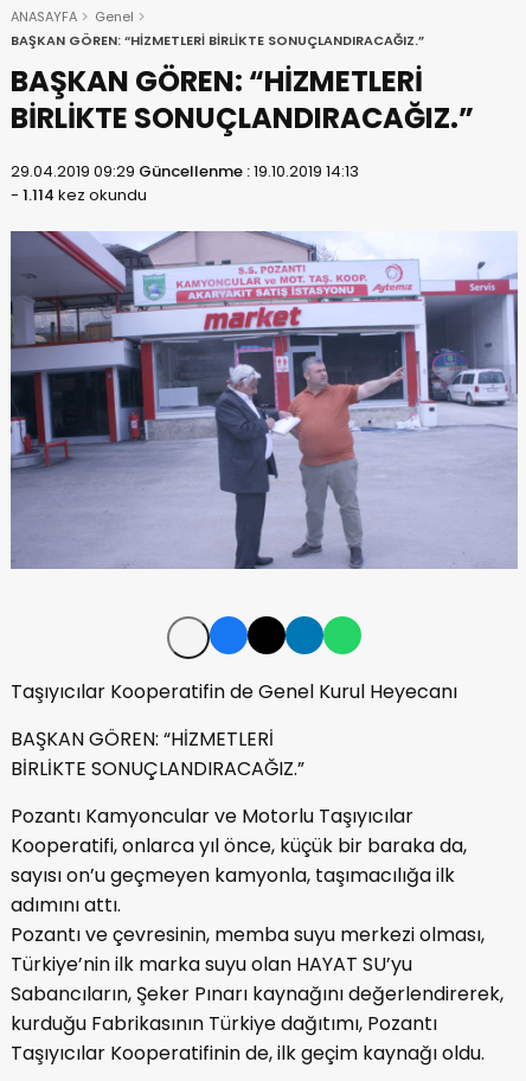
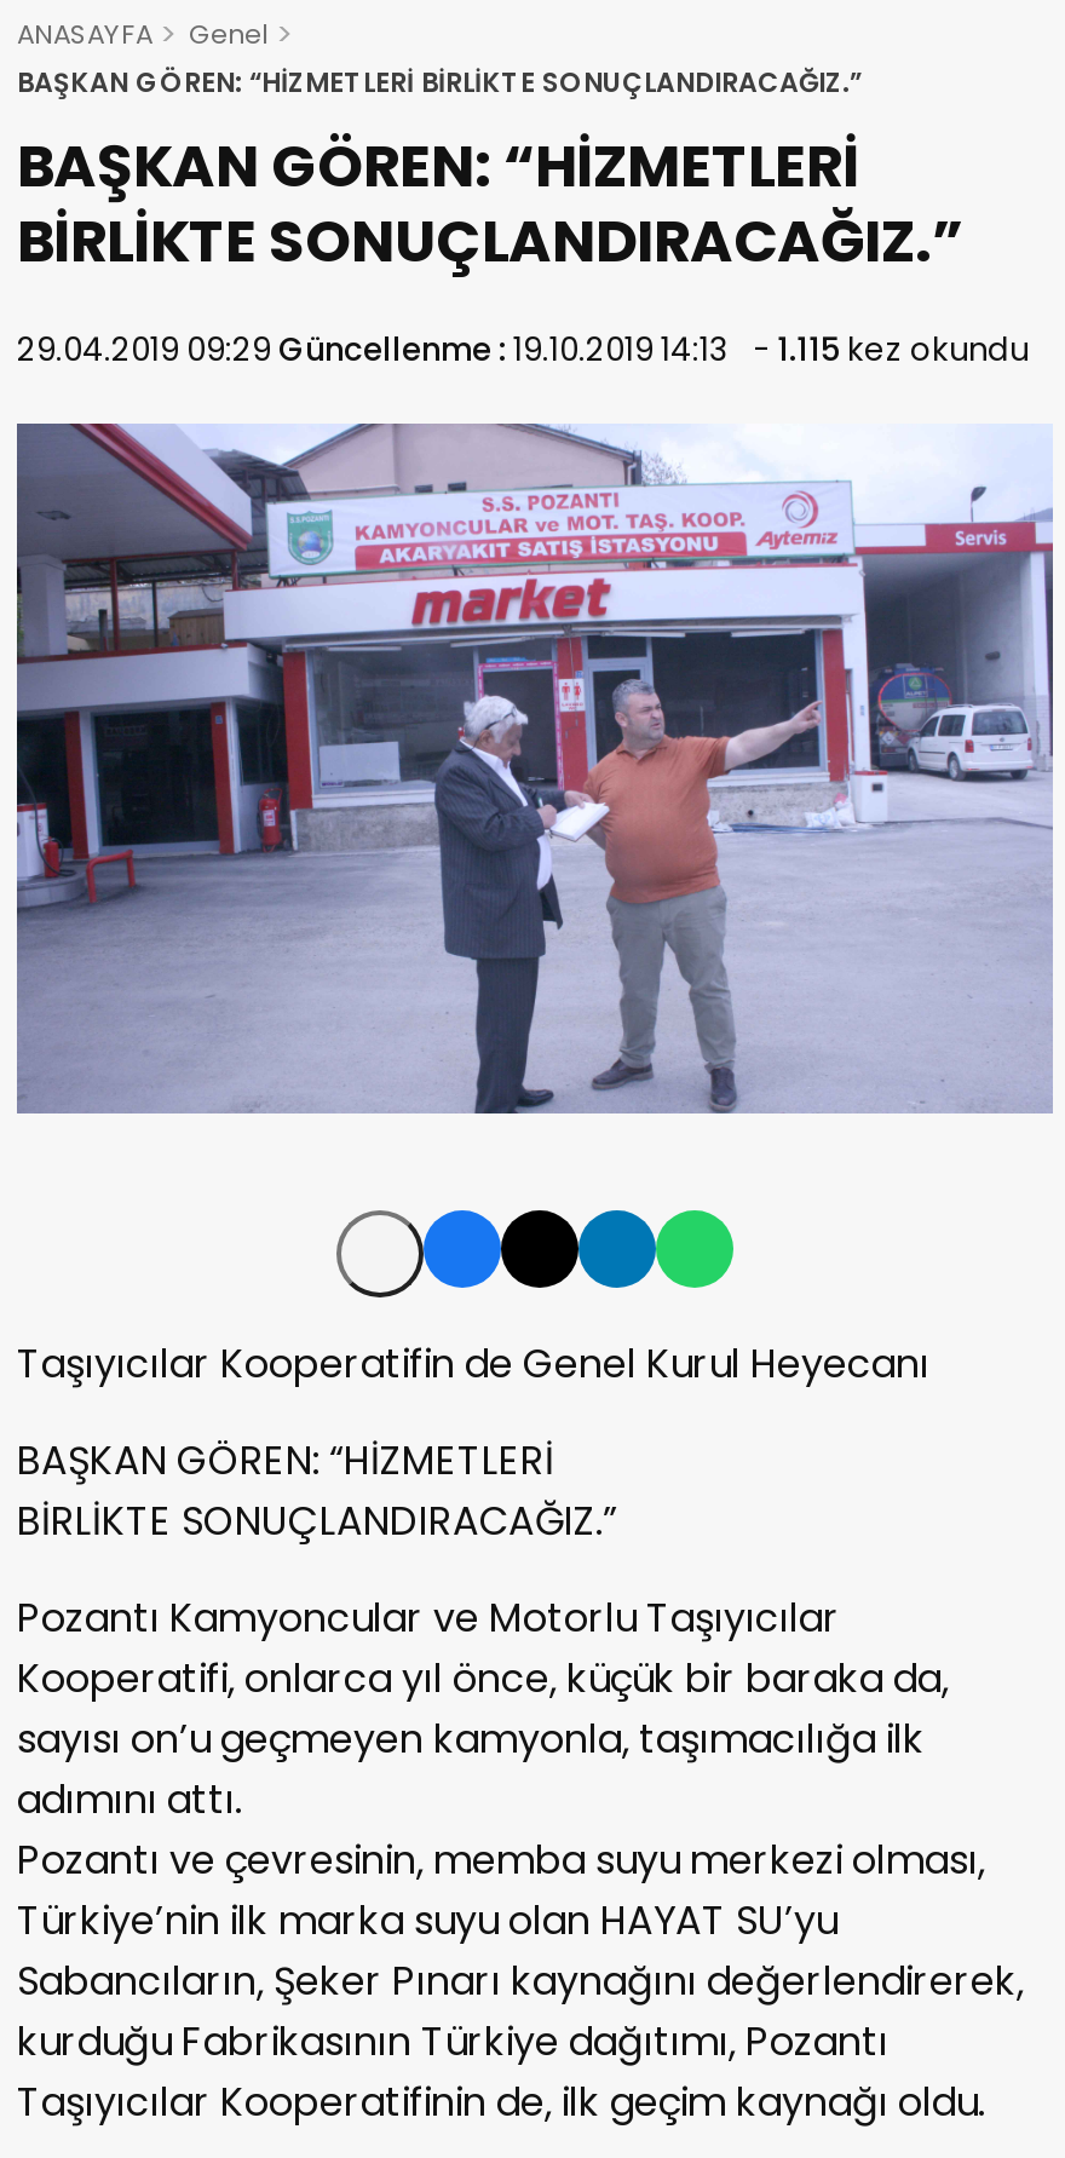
[11,160,359,206] 29.04.2019 09:29 Güncellenme :19.10.2019 14:13 | - 1.114 kez okundu -> [17,327,1029,373] 29.04.2019 09:29 Güncellenme : 19.10.2019 14:13 - 1.115 kez okundu

